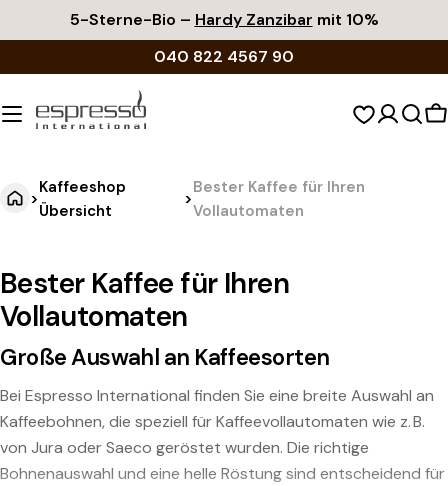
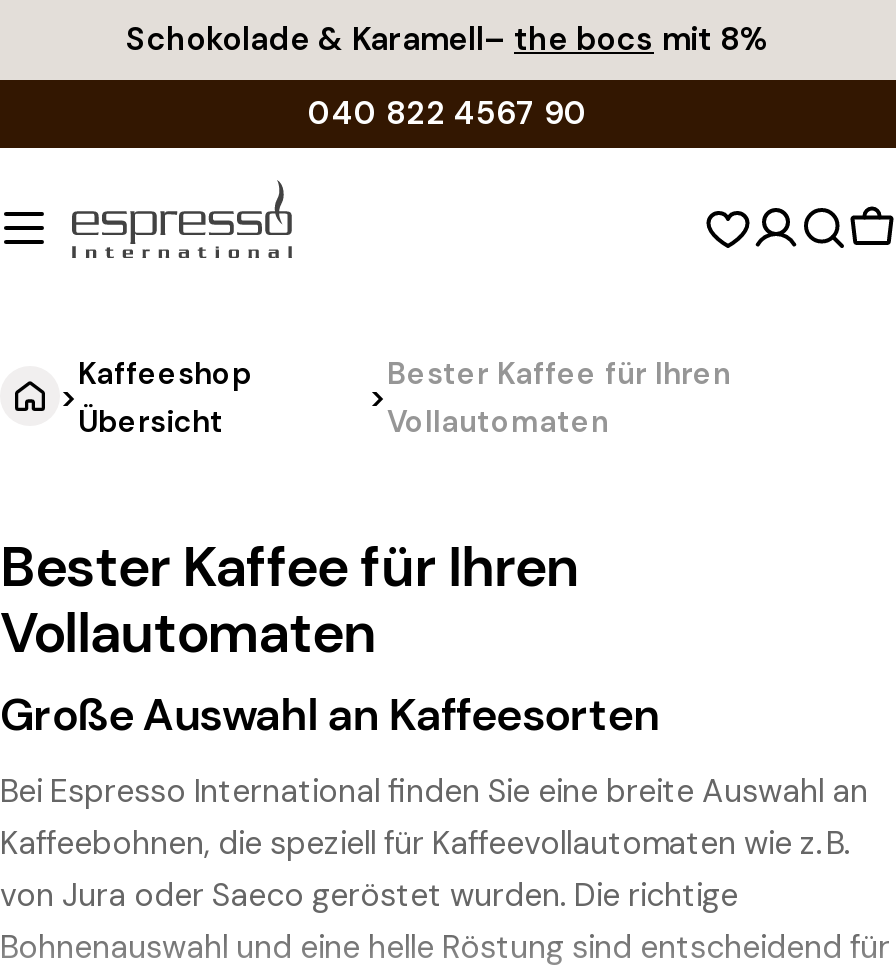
[69,9,378,30] 5-Sterne-Bio – Hardy Zanzibar mit 10% -> [126,18,770,60] Schokolade & Karamell– the bocs mit 8%

